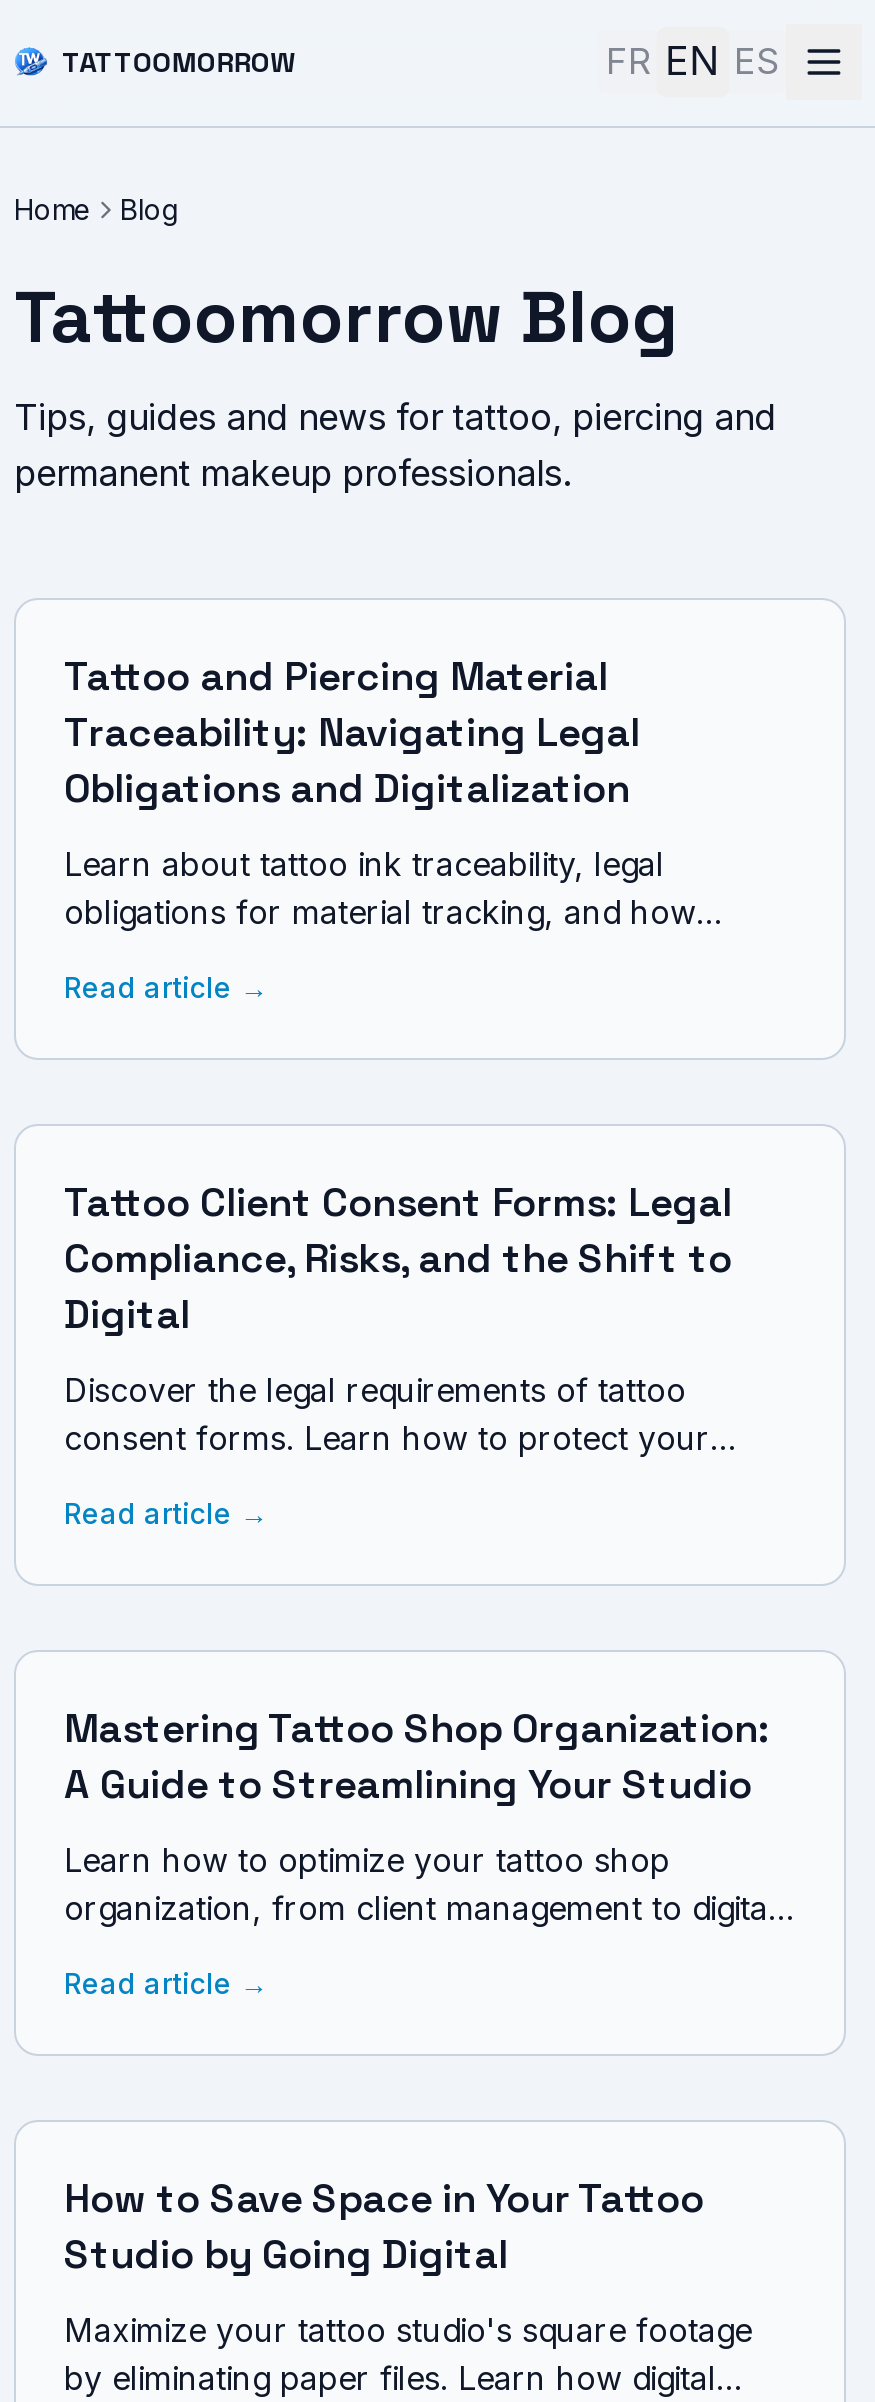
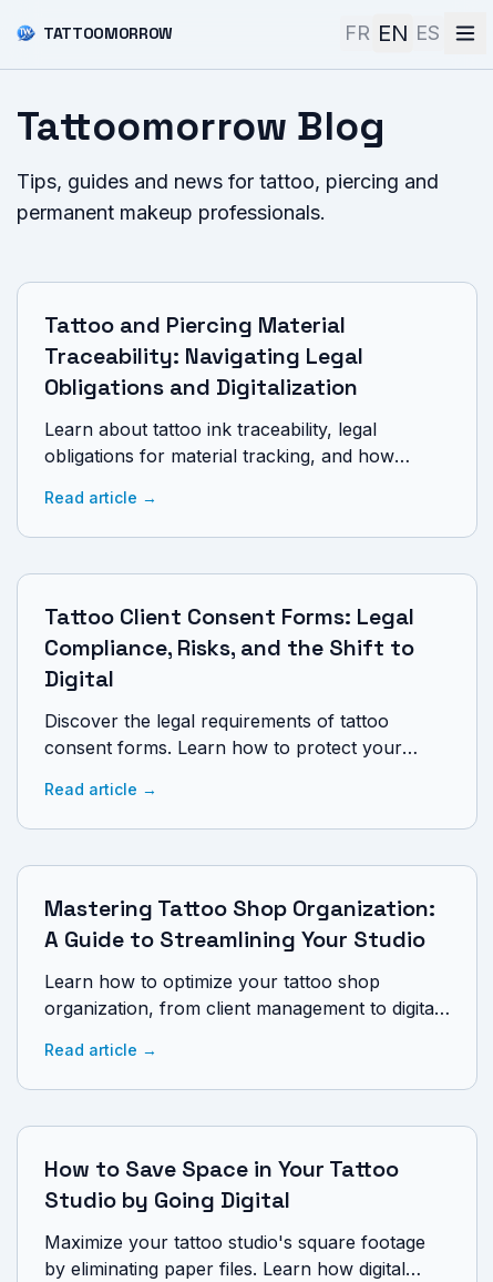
[14,192,180,226] Home | Blog -> none

